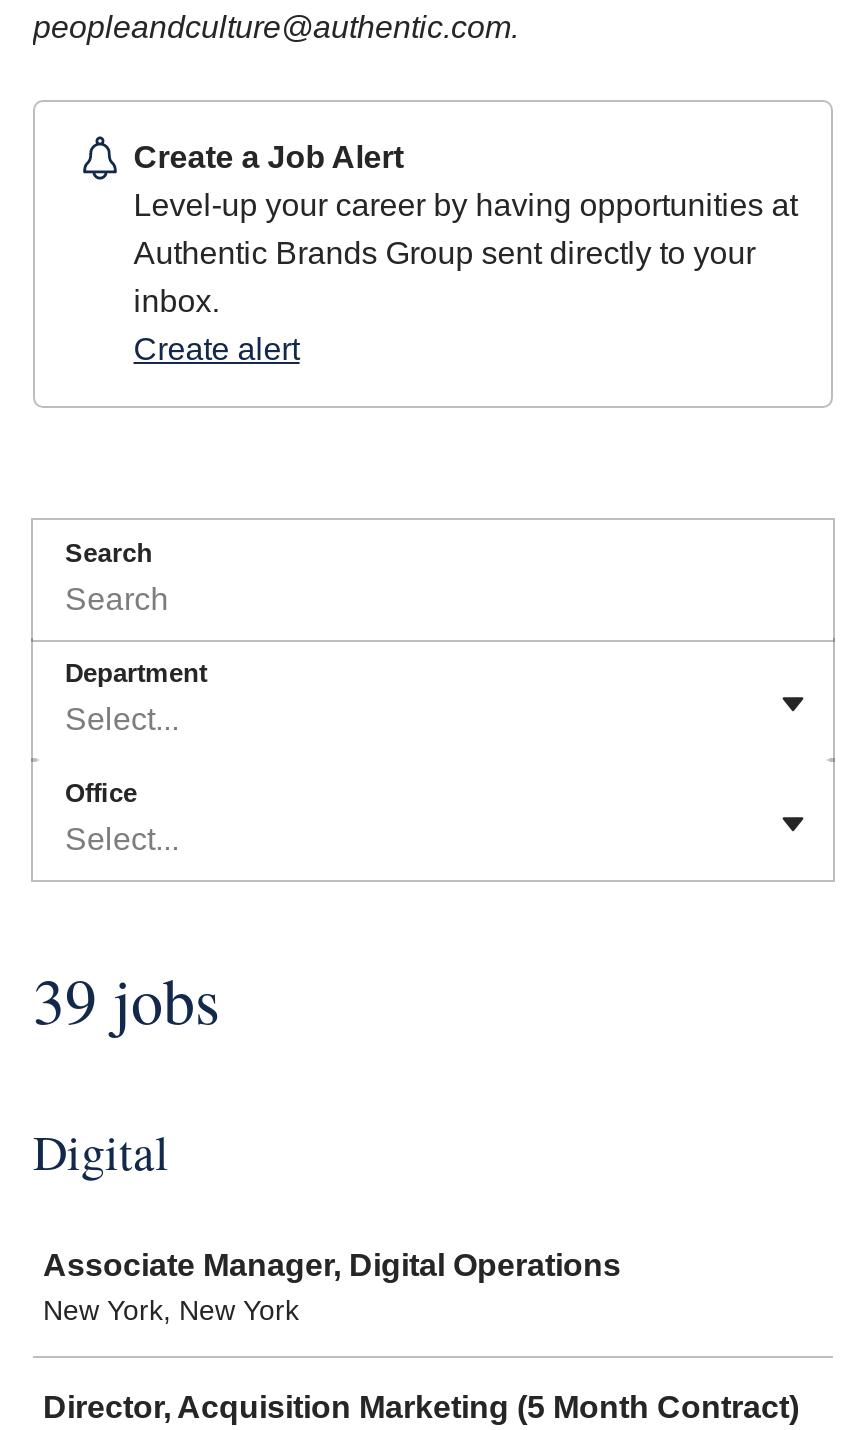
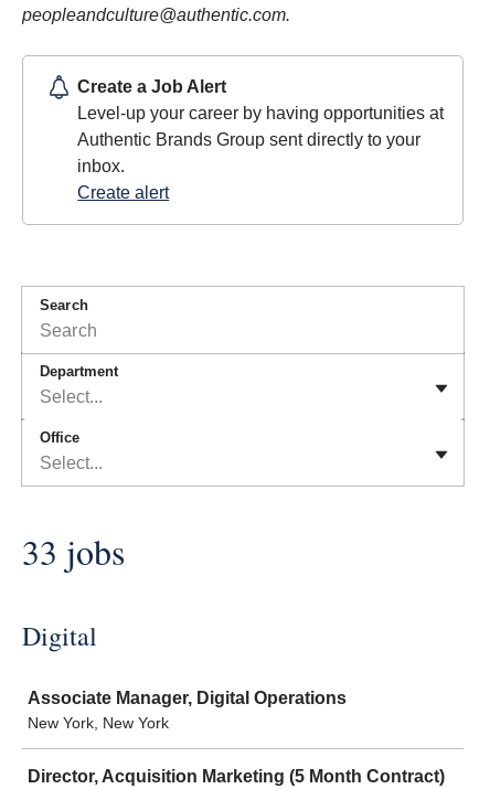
[33,956,219,1042] 39 jobs -> [22,527,125,575] 33 jobs

